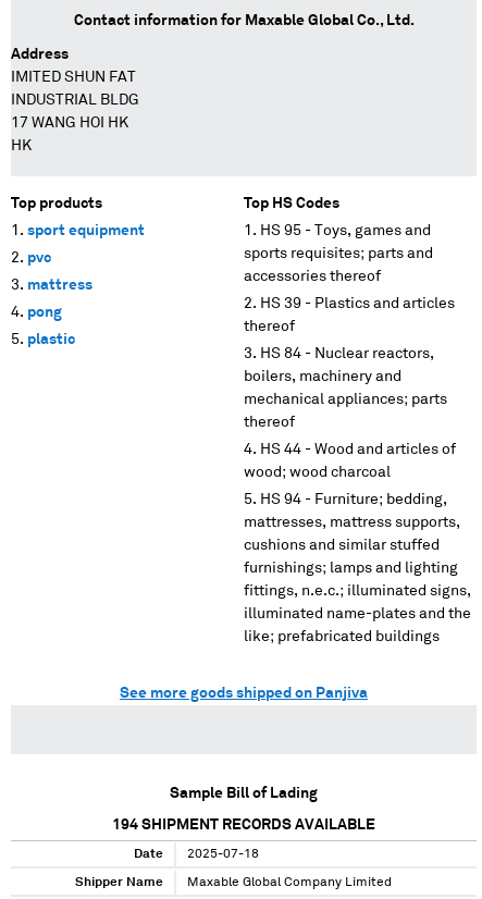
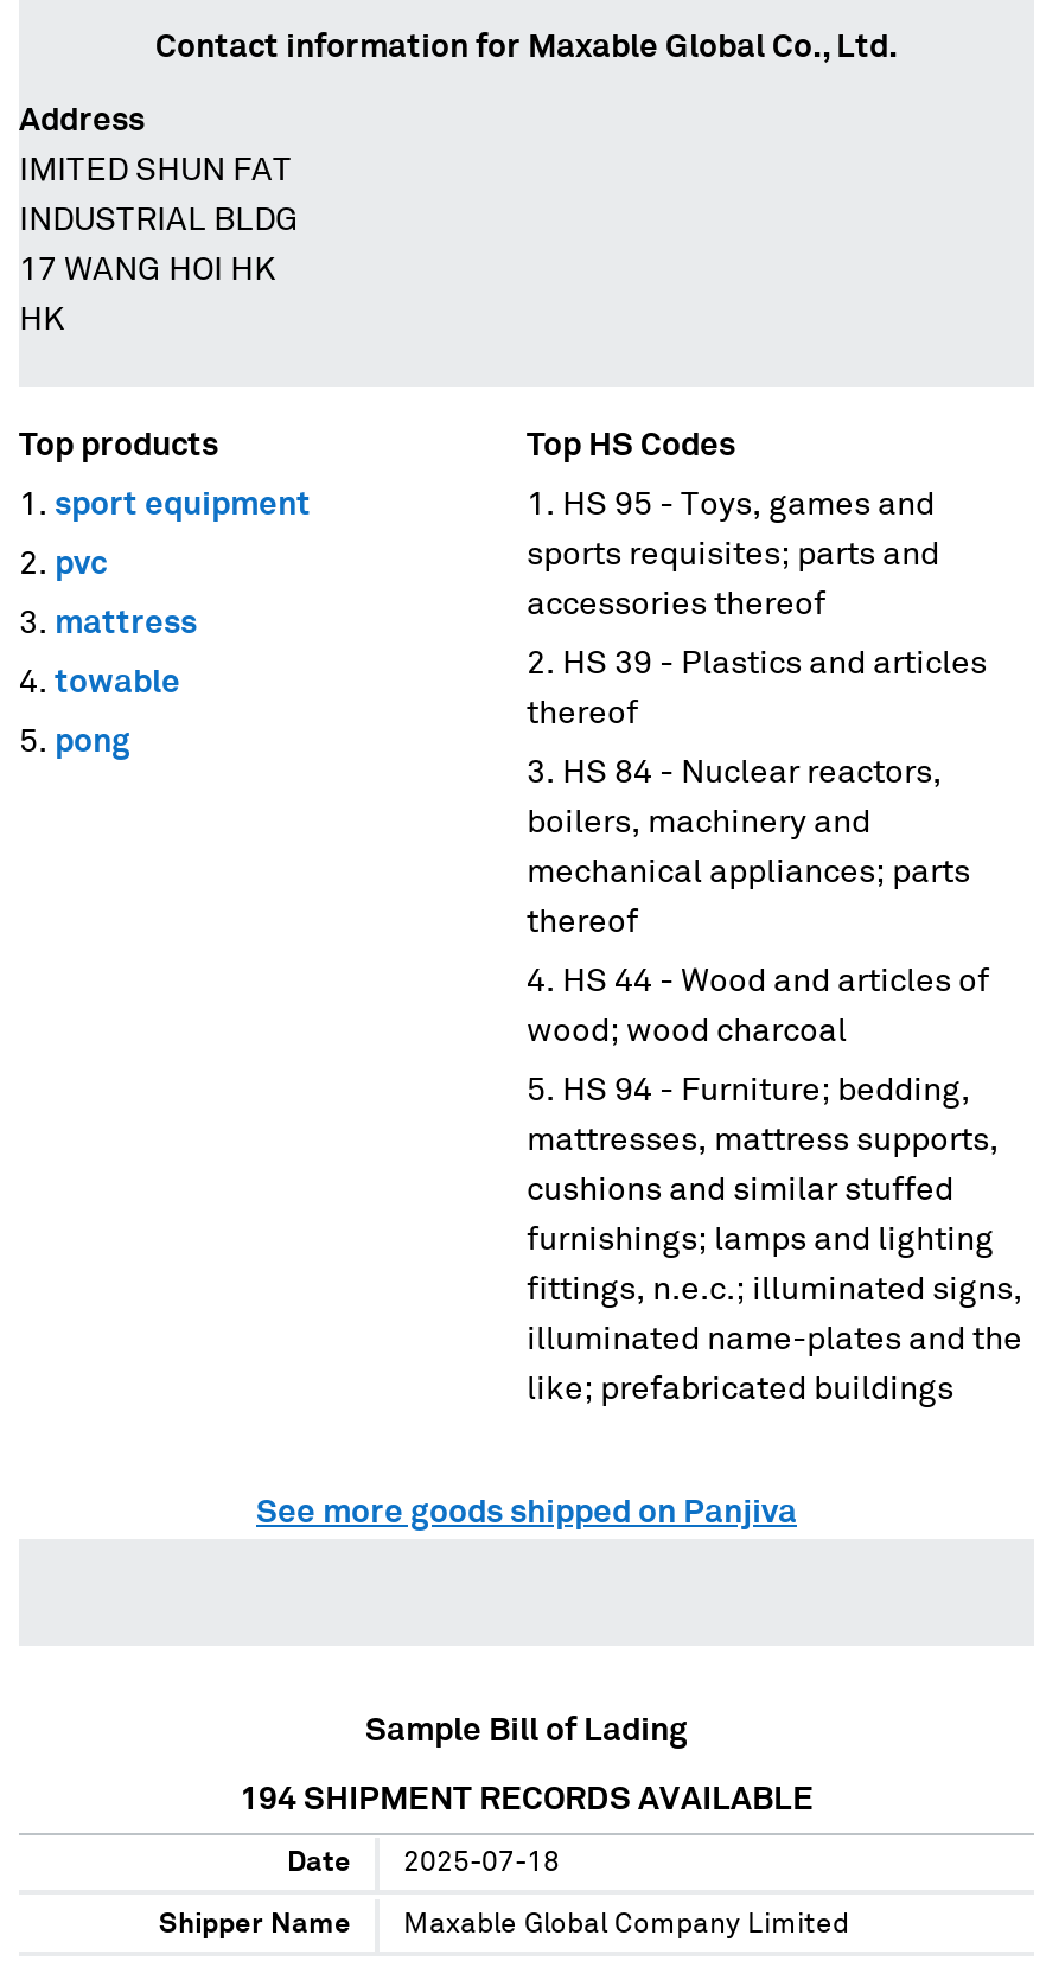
none -> [55,667,180,700] towable
moved [27,305,62,320] -> [55,726,130,759]: pong
[27,332,75,347] plastic -> none

